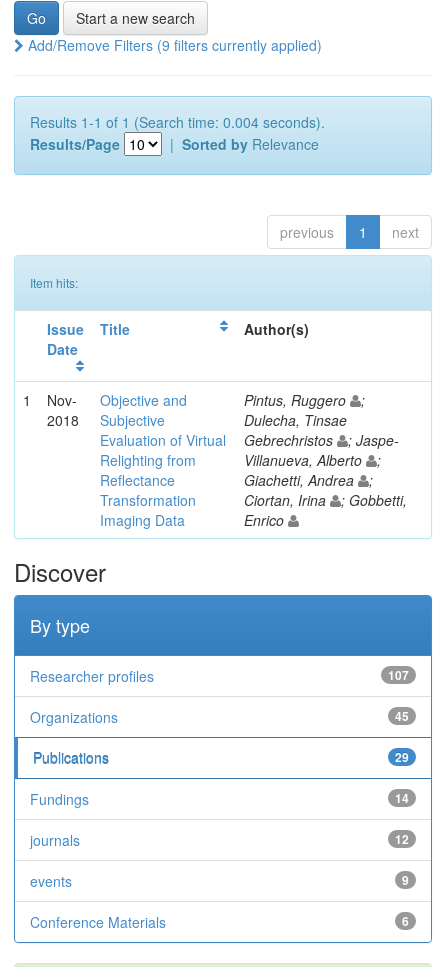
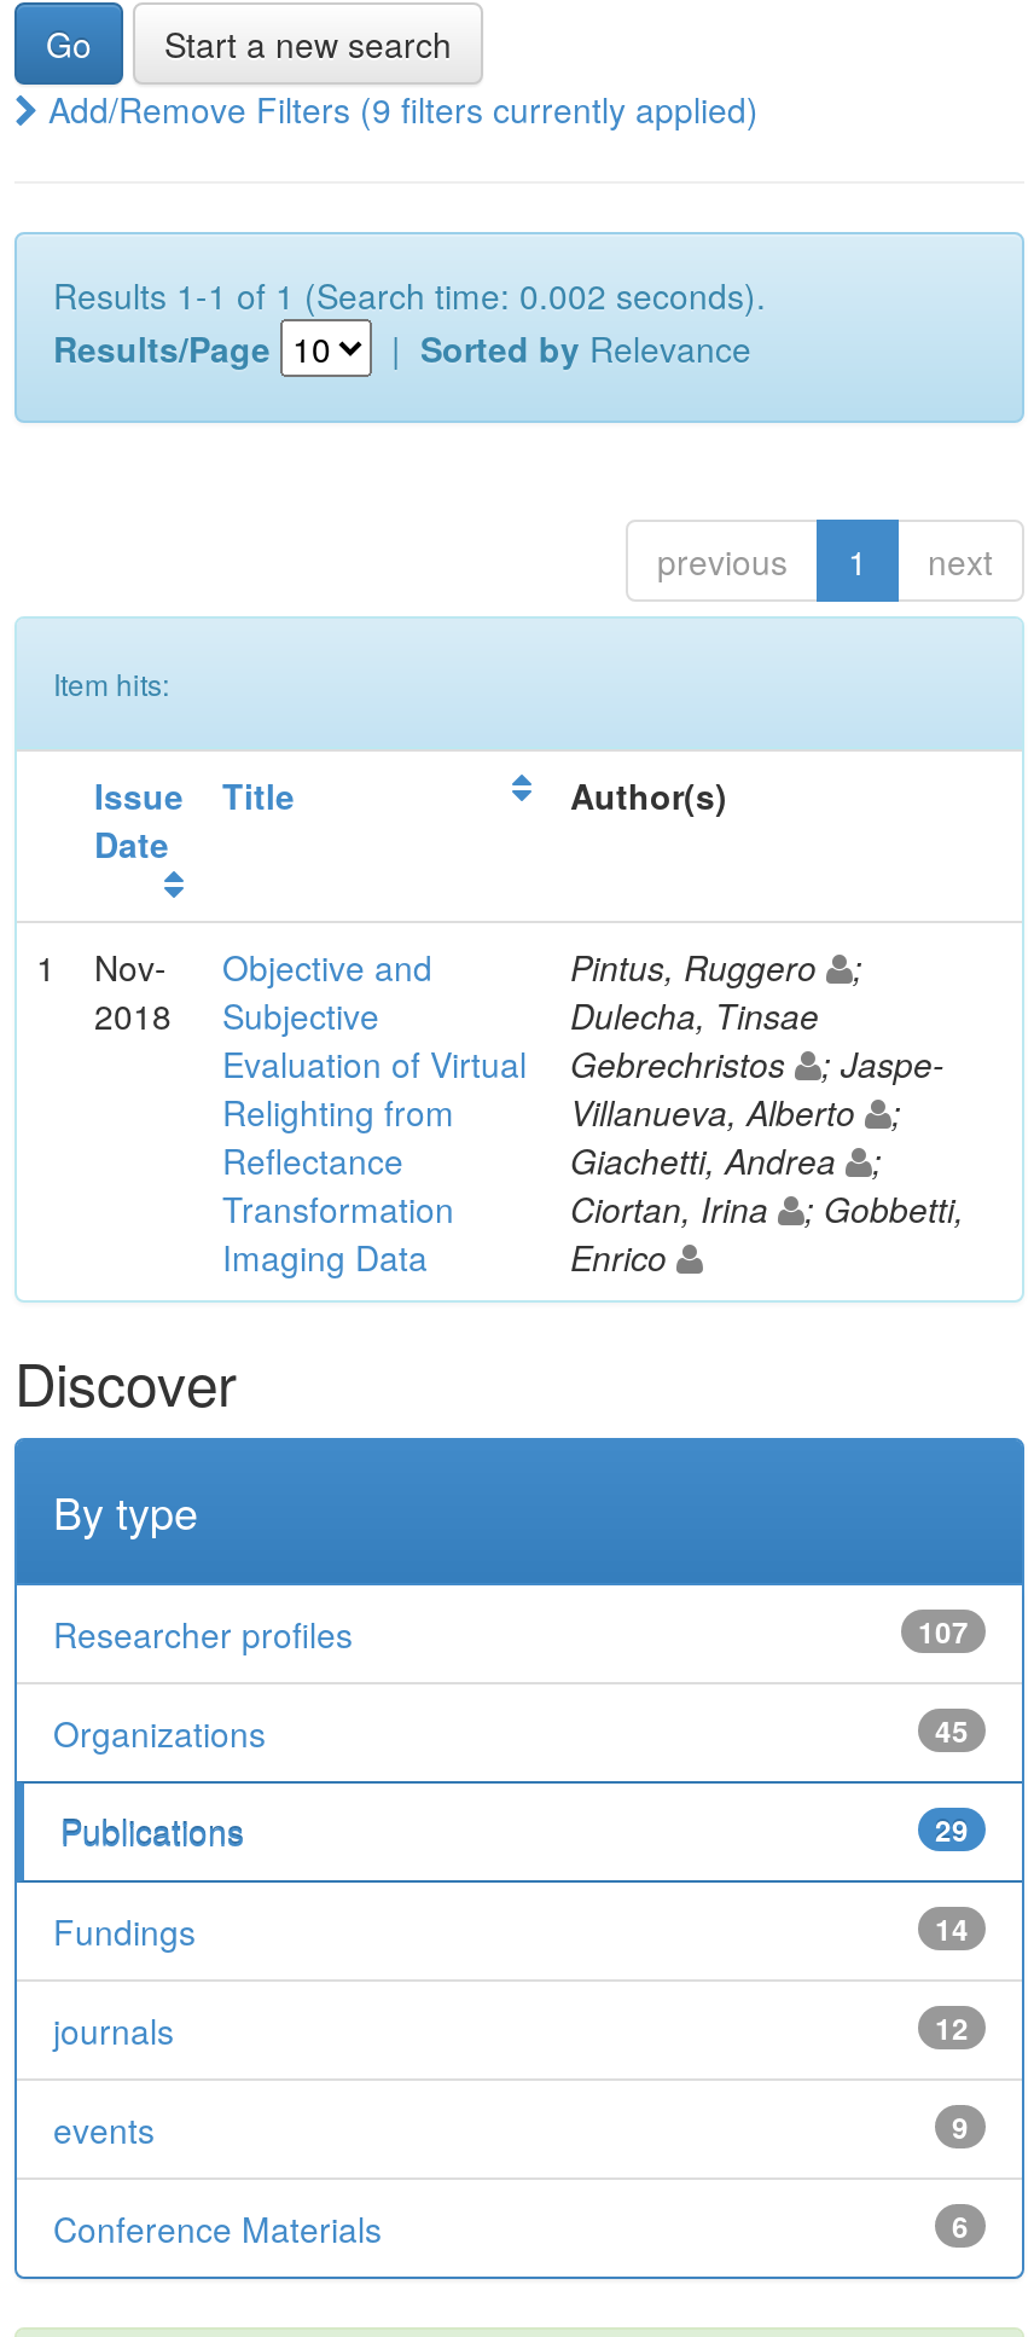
[30,112,325,132] Results 1-1 of 1 (Search time: 0.004 seconds). -> [53,271,766,319] Results 1-1 of 1 (Search time: 0.002 seconds).

